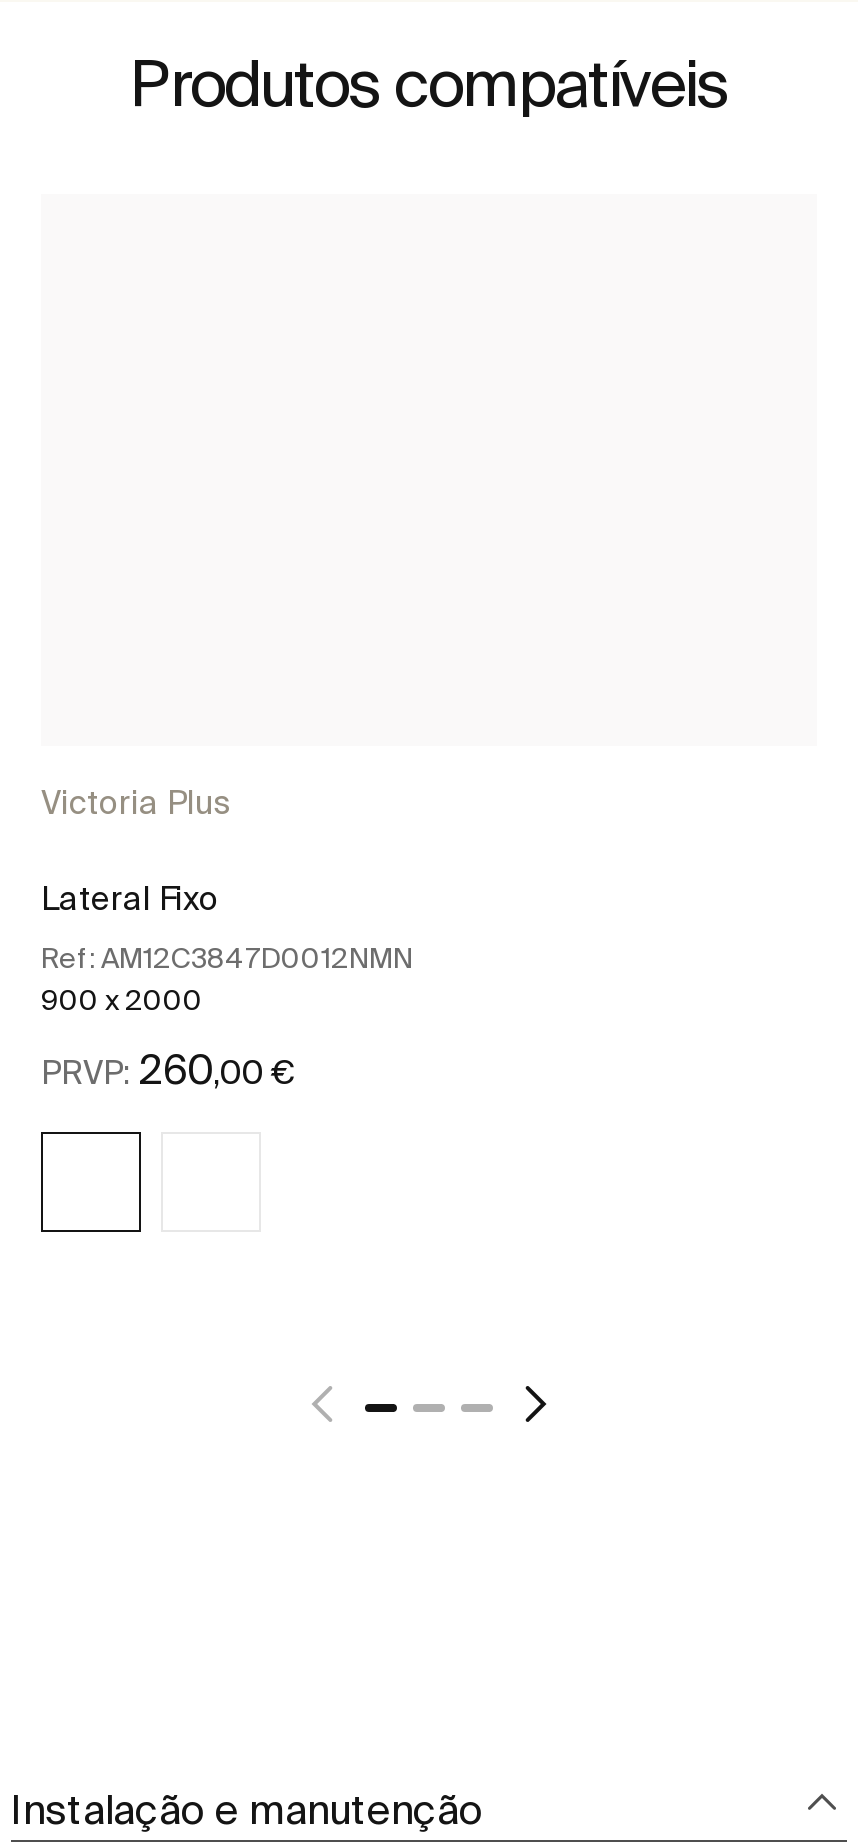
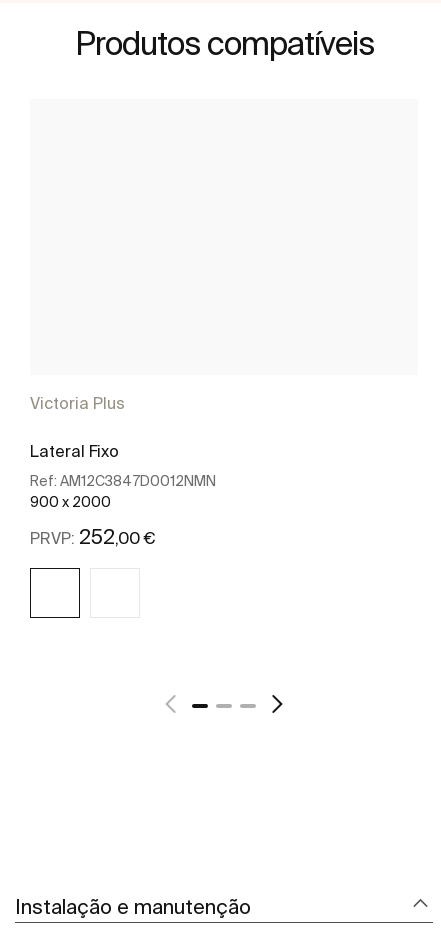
[41,1046,293,1092] PRVP: 260,00 € -> [30,525,155,548] PRVP: 252,00 €

